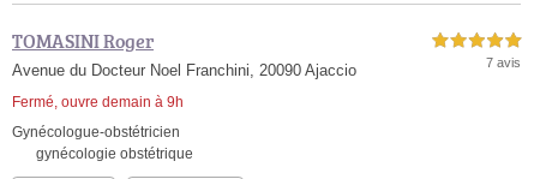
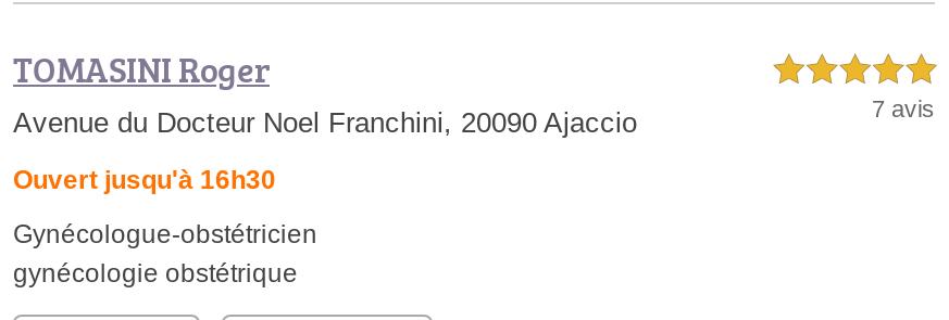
[12,93,184,110] Fermé, ouvre demain à 9h -> [13,165,276,195] Ouvert jusqu'à 16h30

